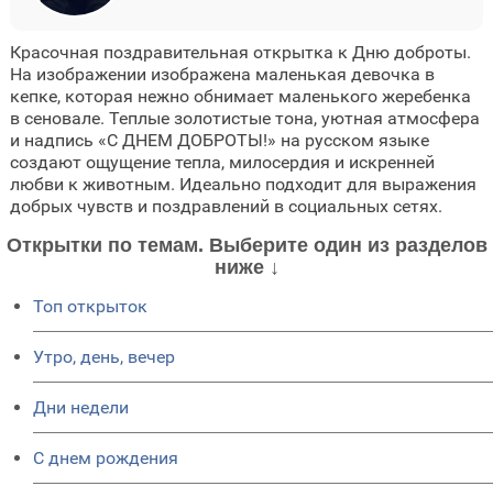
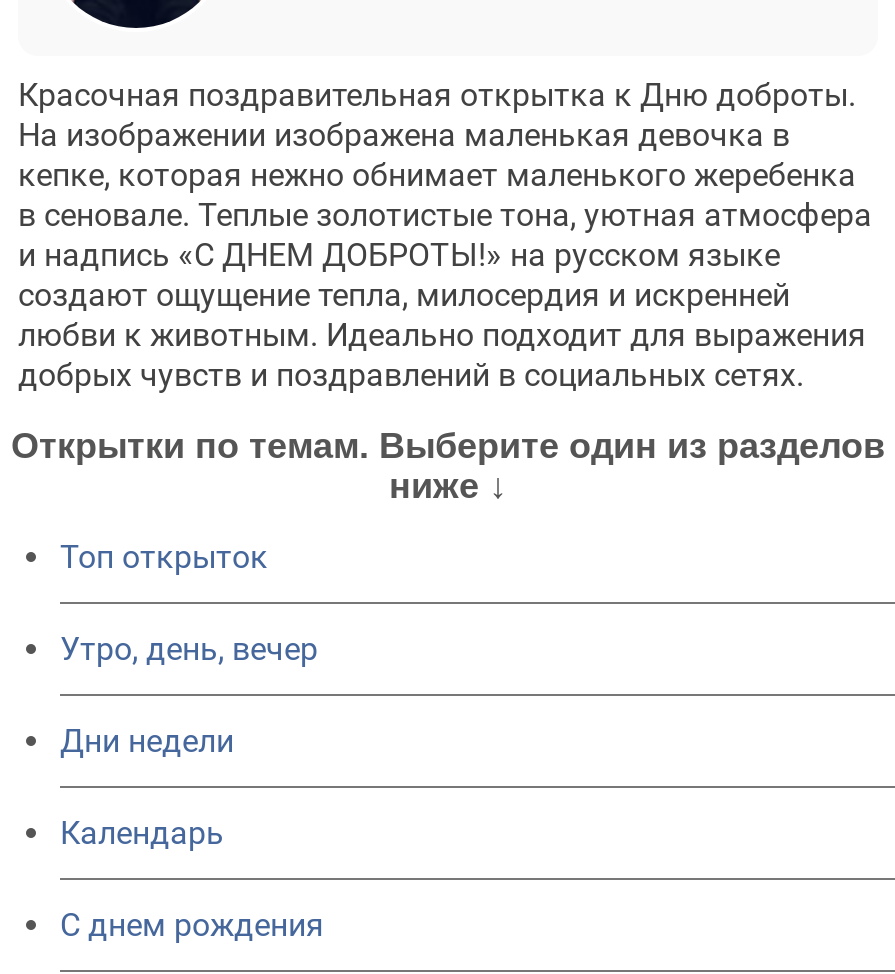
none -> [60,813,224,851] Календарь

